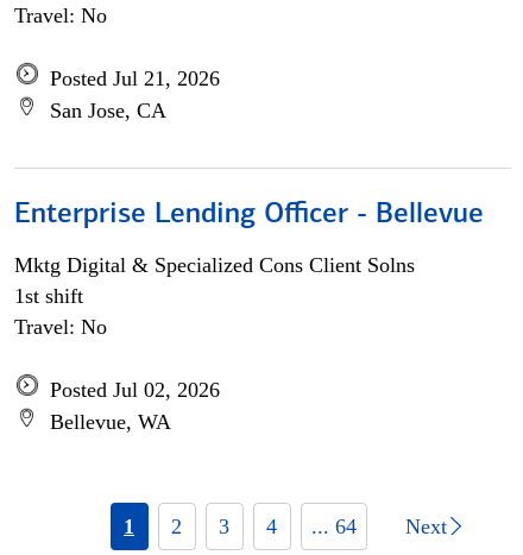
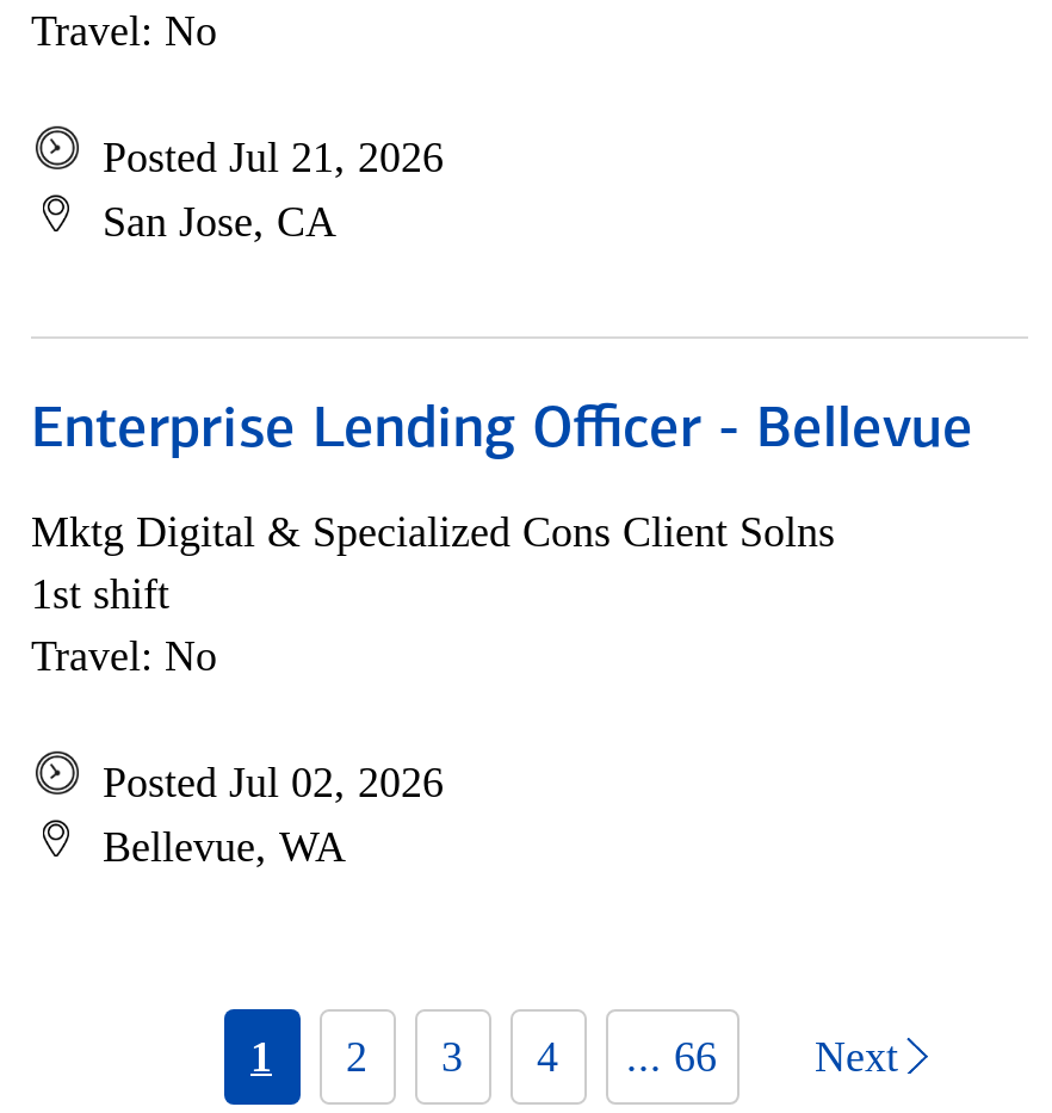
[124,514,356,538] 1 2 3 4 ... 64 -> [250,1032,717,1080] 1 2 3 4 ... 66

